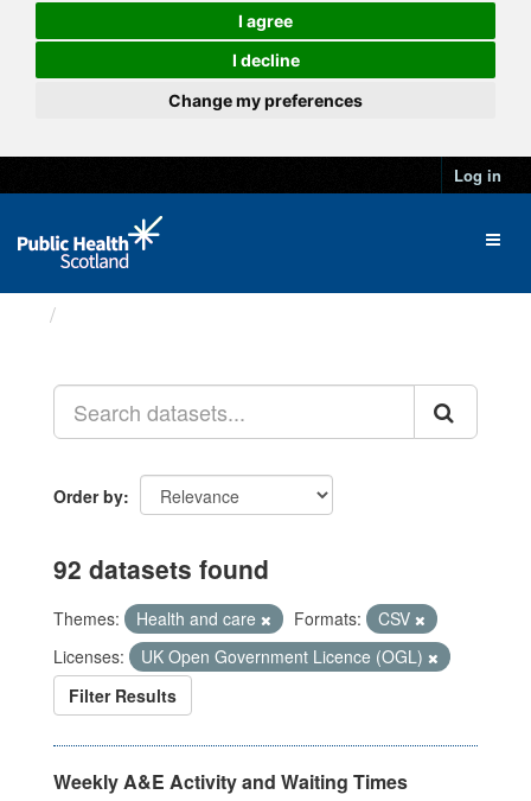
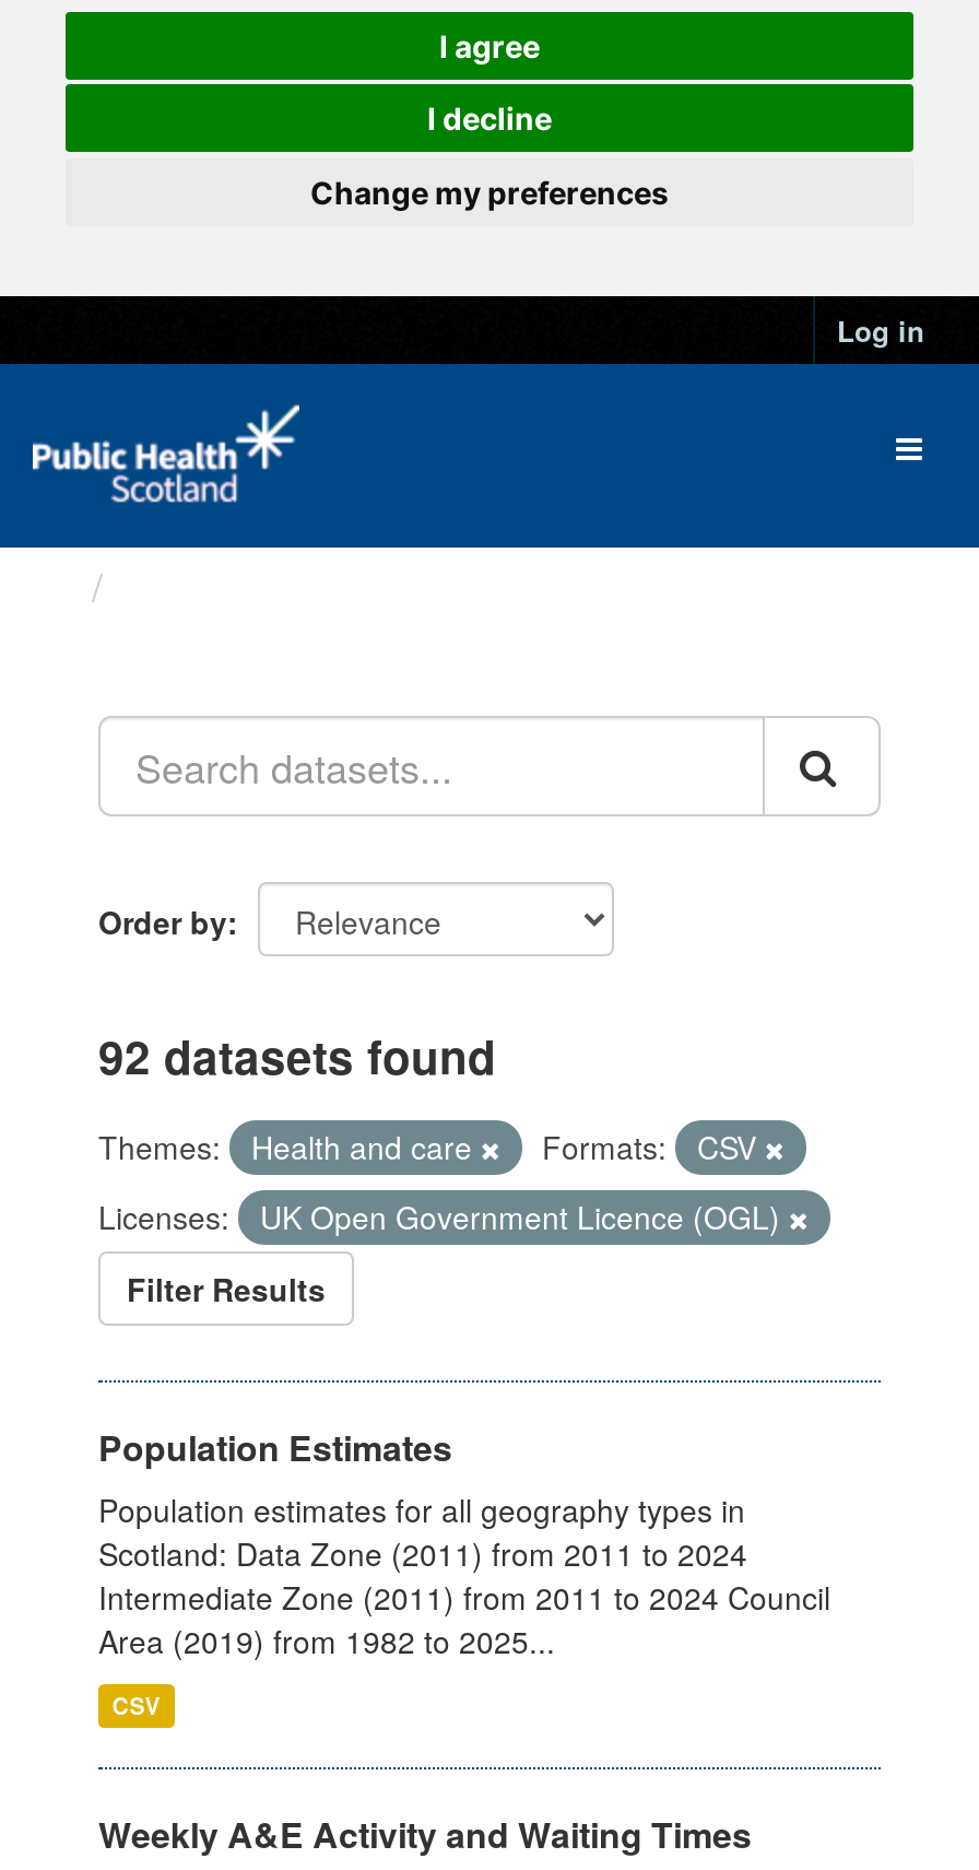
none -> [98,1422,830,1721] Population Estimates | Population estimates for all geography types in | Scotland: Data Zone (2011) from 2011 to 2024 | Intermediate Zone (2011) from 2011 to 2024 Council | Area (2019) from 1982 to 2025... | CSV

